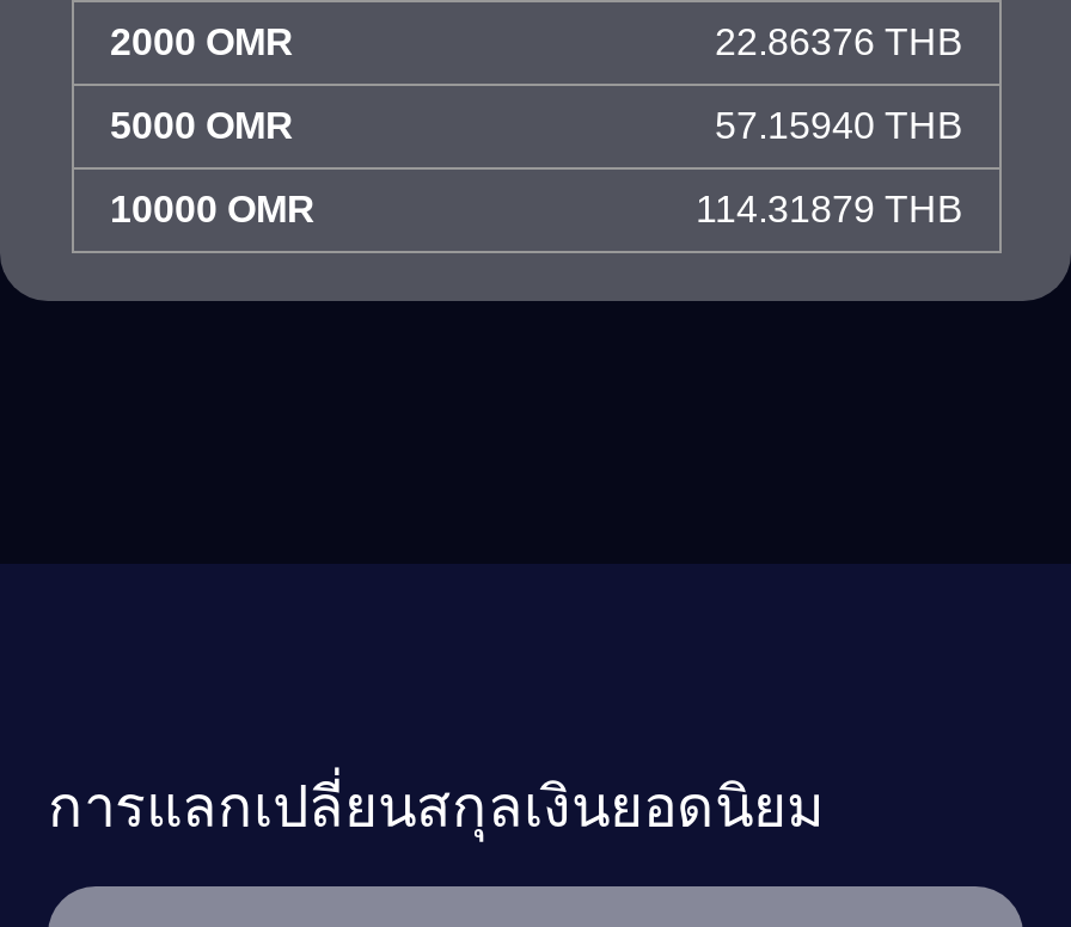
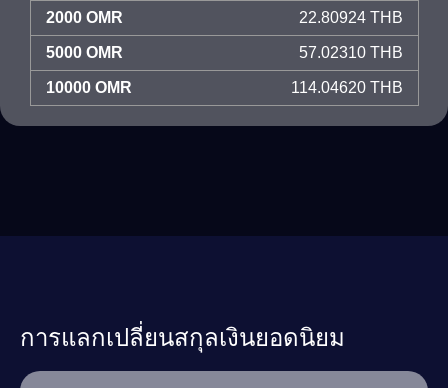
[715,22,963,62] 22.86376 THB -> [299,9,403,26] 22.80924 THB
[715,105,963,146] 57.15940 THB -> [299,44,403,61] 57.02310 THB
[696,189,963,229] 114.31879 THB -> [291,79,403,96] 114.04620 THB

